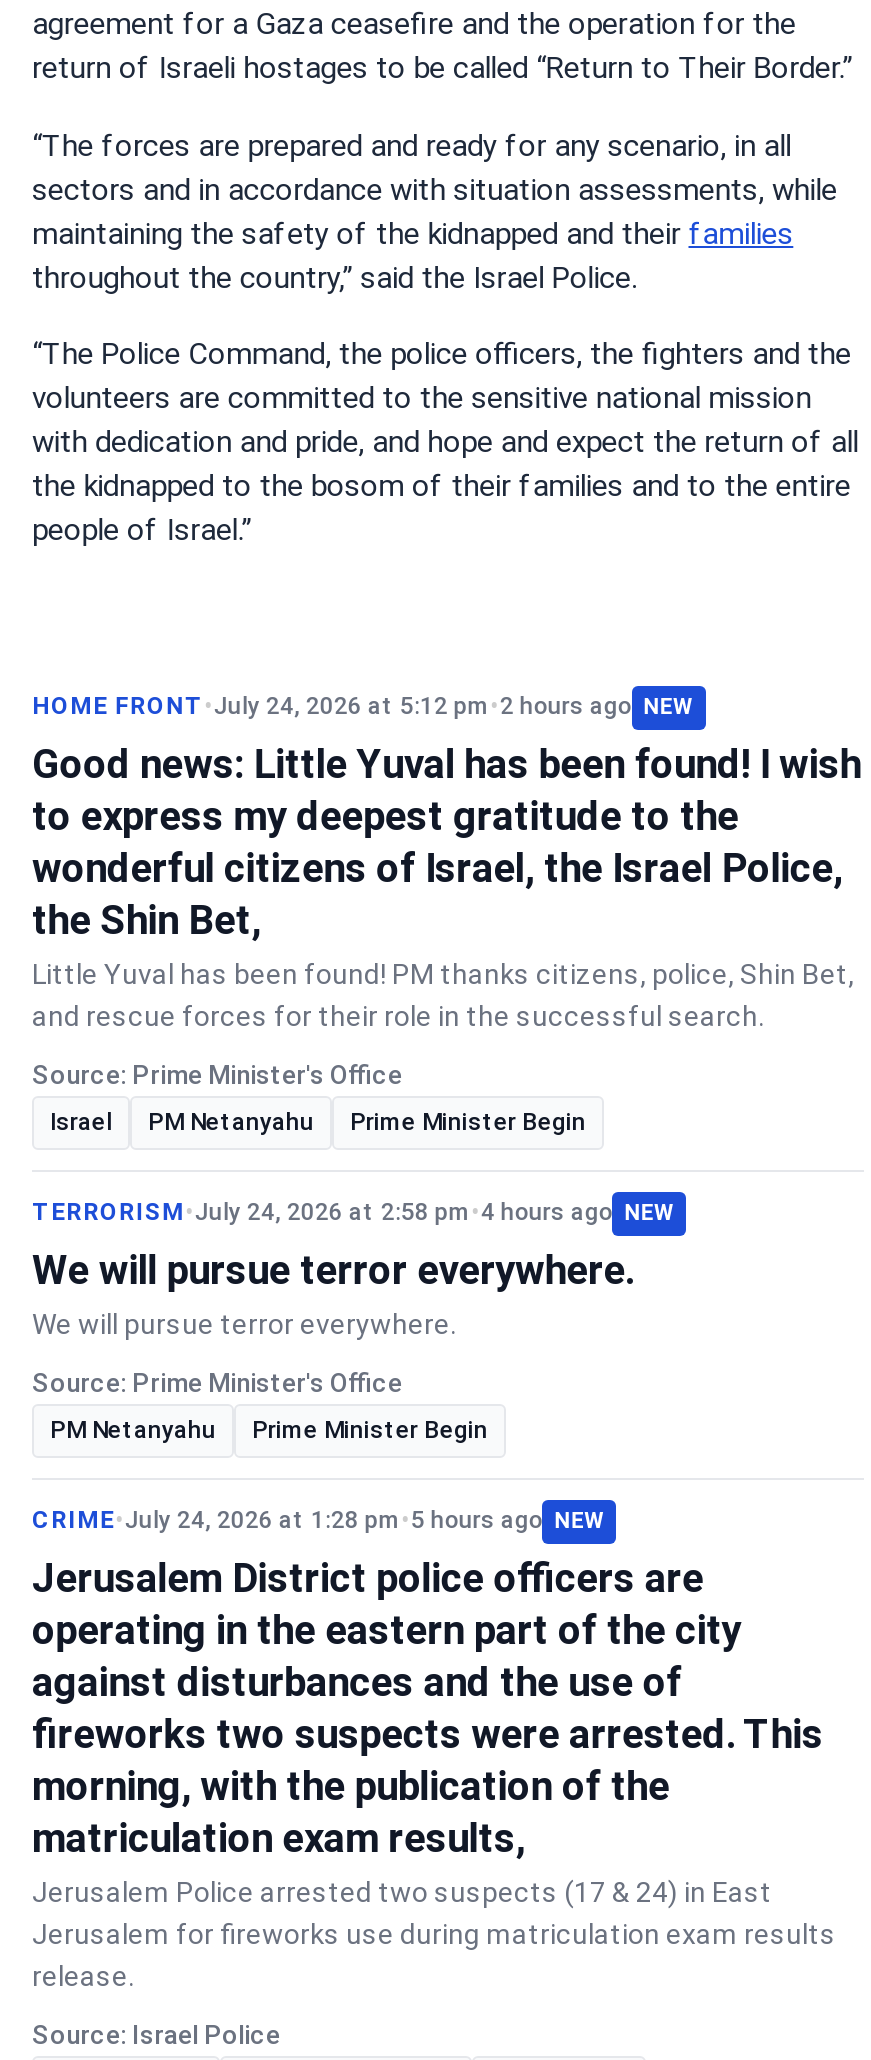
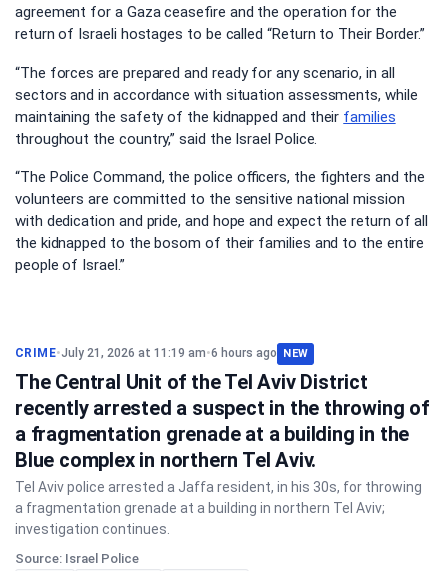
[32,692,861,1991] HOME FRONT • July 24, 2026 at 5:12 pm • 2 hours ago NEW | Good news: Little Yuval has been found! I wish | to express my deepest gratitude to the | wonderful citizens of Israel, the Israel Police, | the Shin Bet, | Little Yuval has been found! PM thanks citizens, police, Shin Bet, | and rescue forces for their role in the successful search. | Source: Prime Minister's Office | Israel | PM Netanyahu | Prime Minister Begin | TERRORISM • July 24, 2026 at 2:58 pm • 4 hours ago NEW | We will pursue terror everywhere. | We will pursue terror everywhere. | Source: Prime Minister's Office | PM Netanyahu | Prime Minister Begin | CRIME • July 24, 2026 at 1:28 pm • 5 hours ago NEW | Jerusalem District police officers are | operating in the eastern part of the city | against disturbances and the use of | fireworks two suspects were arrested. This | morning, with the publication of the | matriculation exam results, | Jerusalem Police arrested two suspects (17 & 24) in East | Jerusalem for fireworks use during matriculation exam results | release. -> [15,346,429,536] CRIME • July 21, 2026 at 11:19 am • 6 hours ago NEW | The Central Unit of the Tel Aviv District | recently arrested a suspect in the throwing of | a fragmentation grenade at a building in the | Blue complex in northern Tel Aviv. | Tel Aviv police arrested a Jaffa resident, in his 30s, for throwing | a fragmentation grenade at a building in northern Tel Aviv; | investigation continues.

